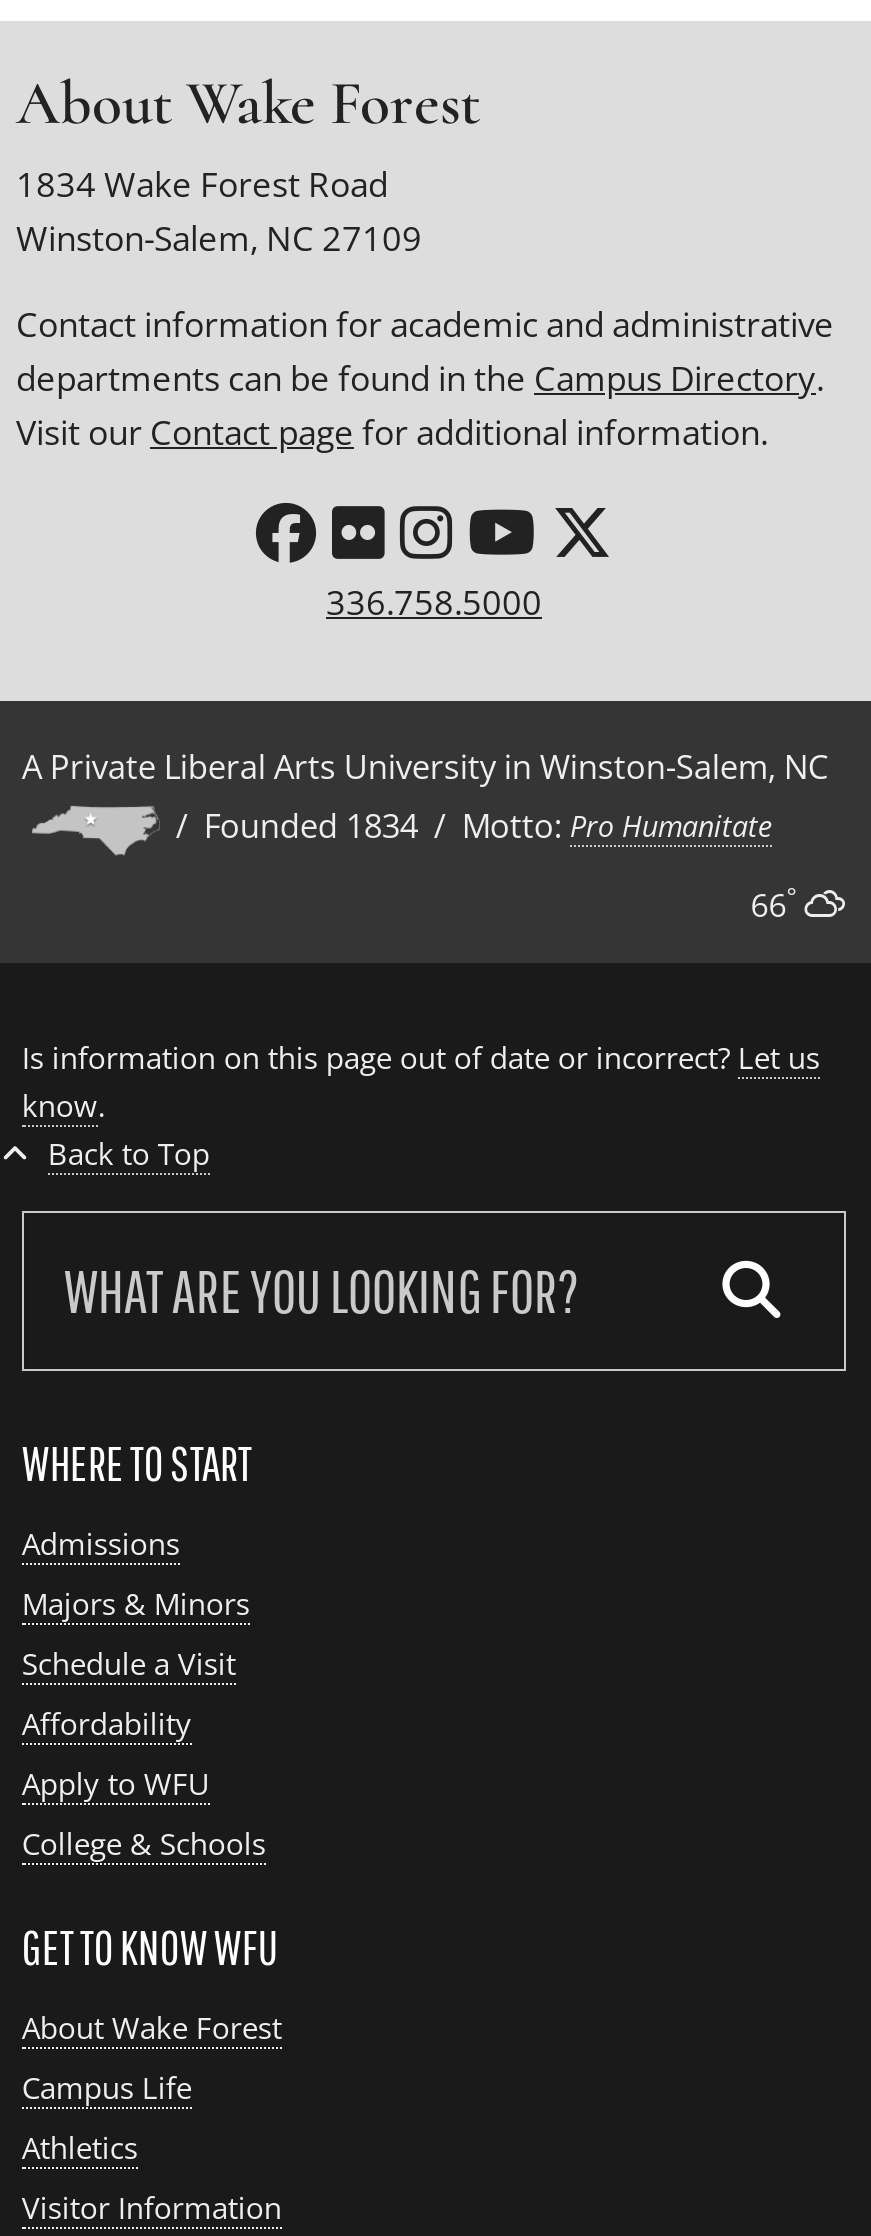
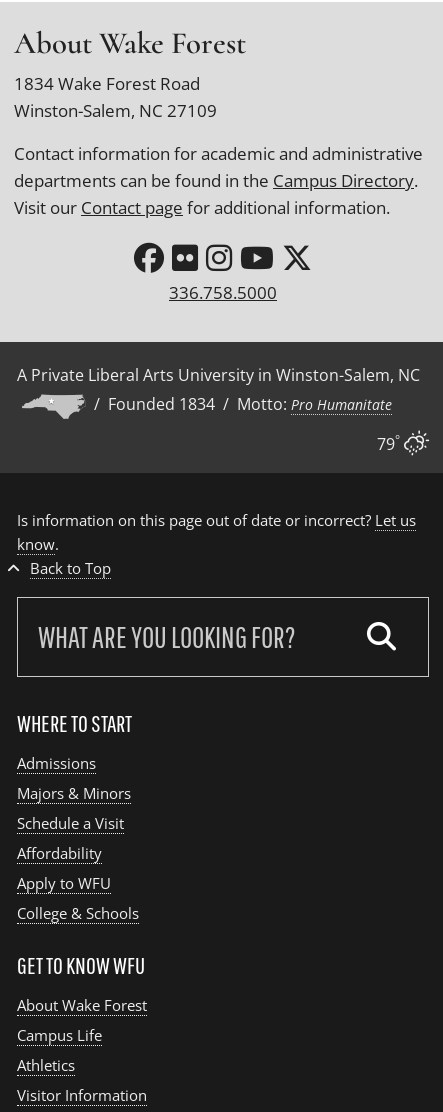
[750,878,796,926] 66° -> [377,431,400,455] 79°

